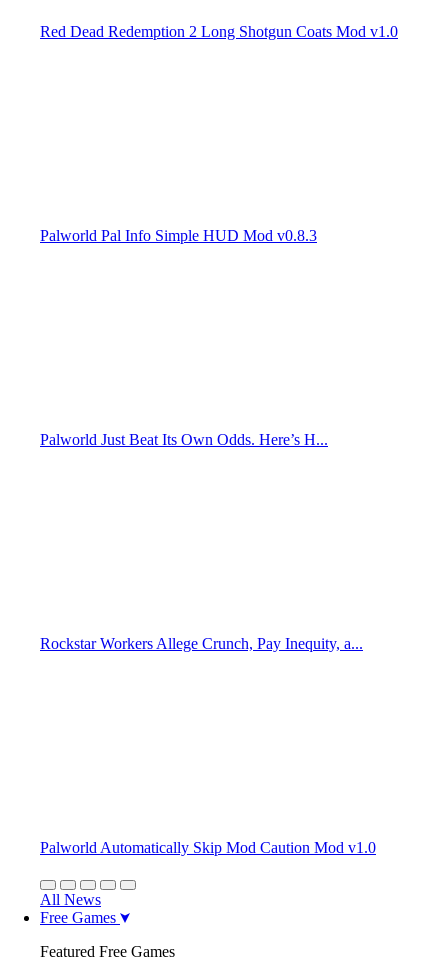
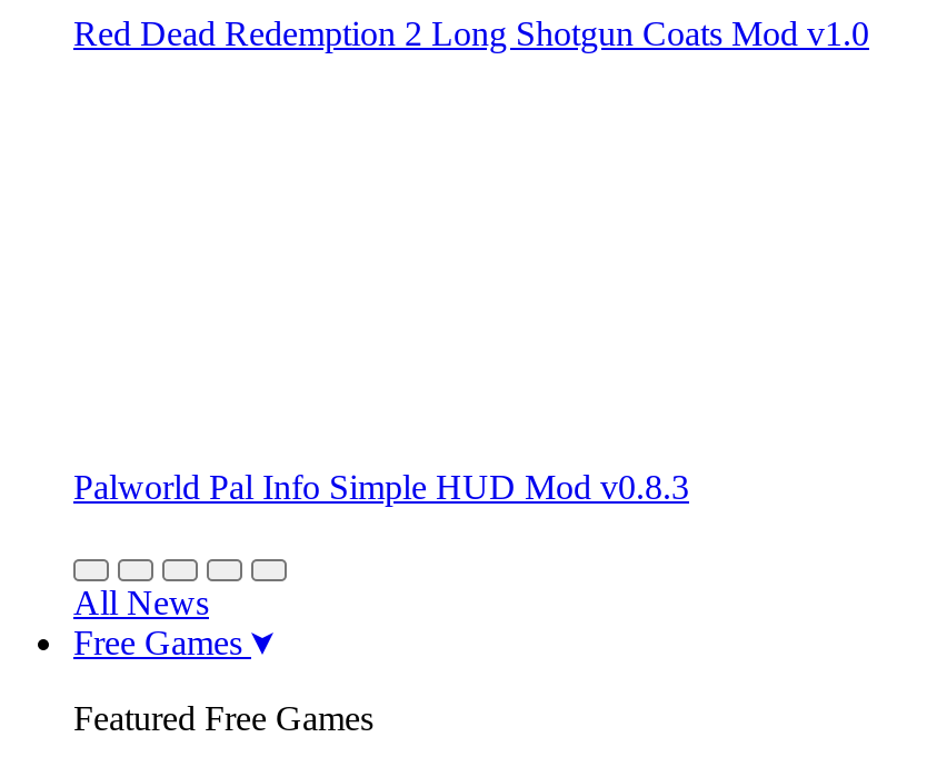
[40,431,328,448] Palworld Just Beat Its Own Odds. Here’s H... -> none
[40,635,363,652] Rockstar Workers Allege Crunch, Pay Inequity, a... -> none
[40,839,376,856] Palworld Automatically Skip Mod Caution Mod v1.0 -> none

